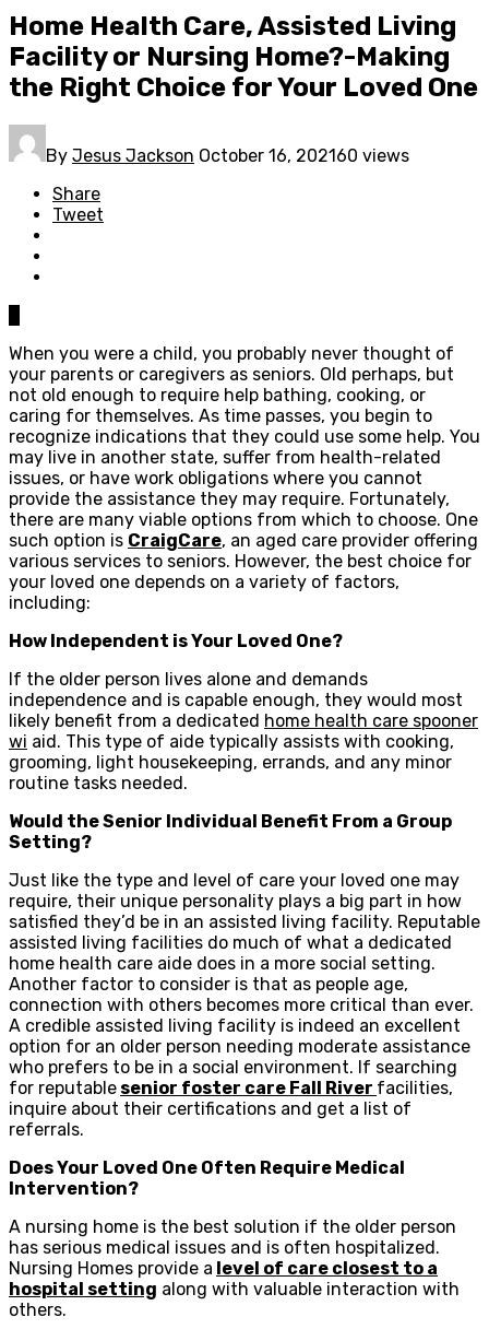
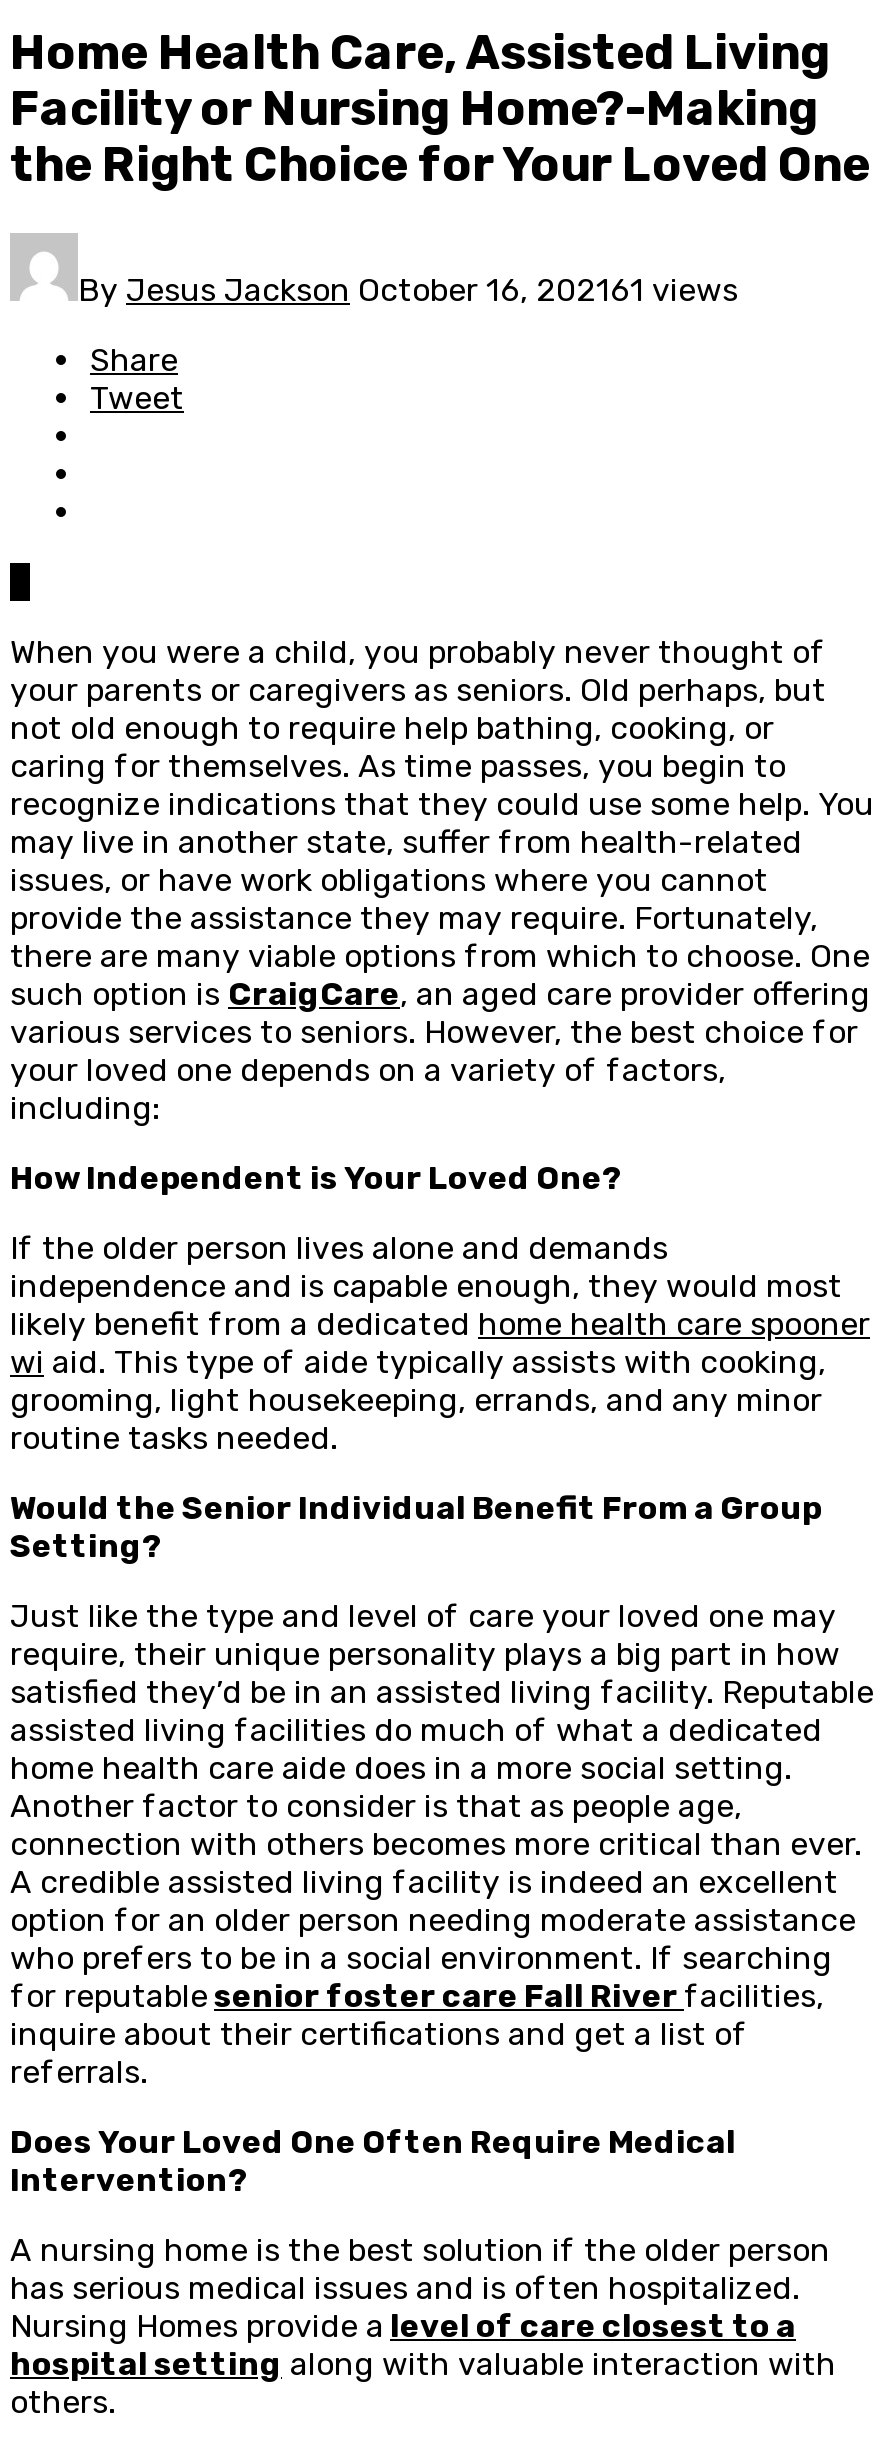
[46,145,409,166] By Jesus Jackson October 16, 202160 views -> [78,271,738,309] By Jesus Jackson October 16, 202161 views

